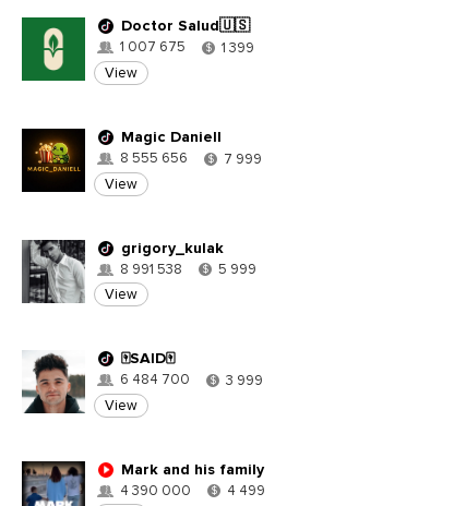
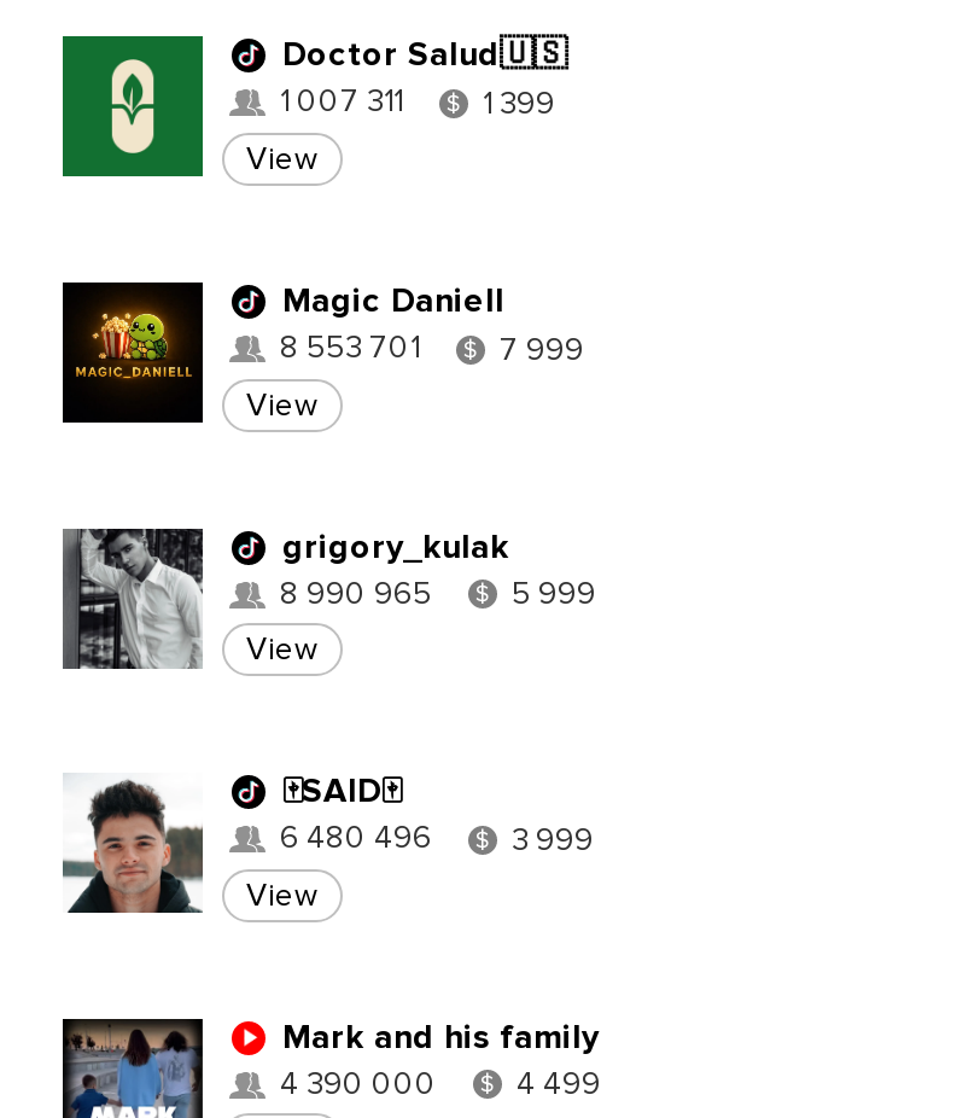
[120,38,186,56] 1 007 675 -> [280,83,403,121] 1 007 311
[120,149,188,167] 8 555 656 -> [280,328,420,367] 8 553 701
[120,260,182,278] 8 991 538 -> [280,574,432,612] 8 990 965
[120,371,190,388] 6 484 700 -> [280,819,432,858] 6 480 496

